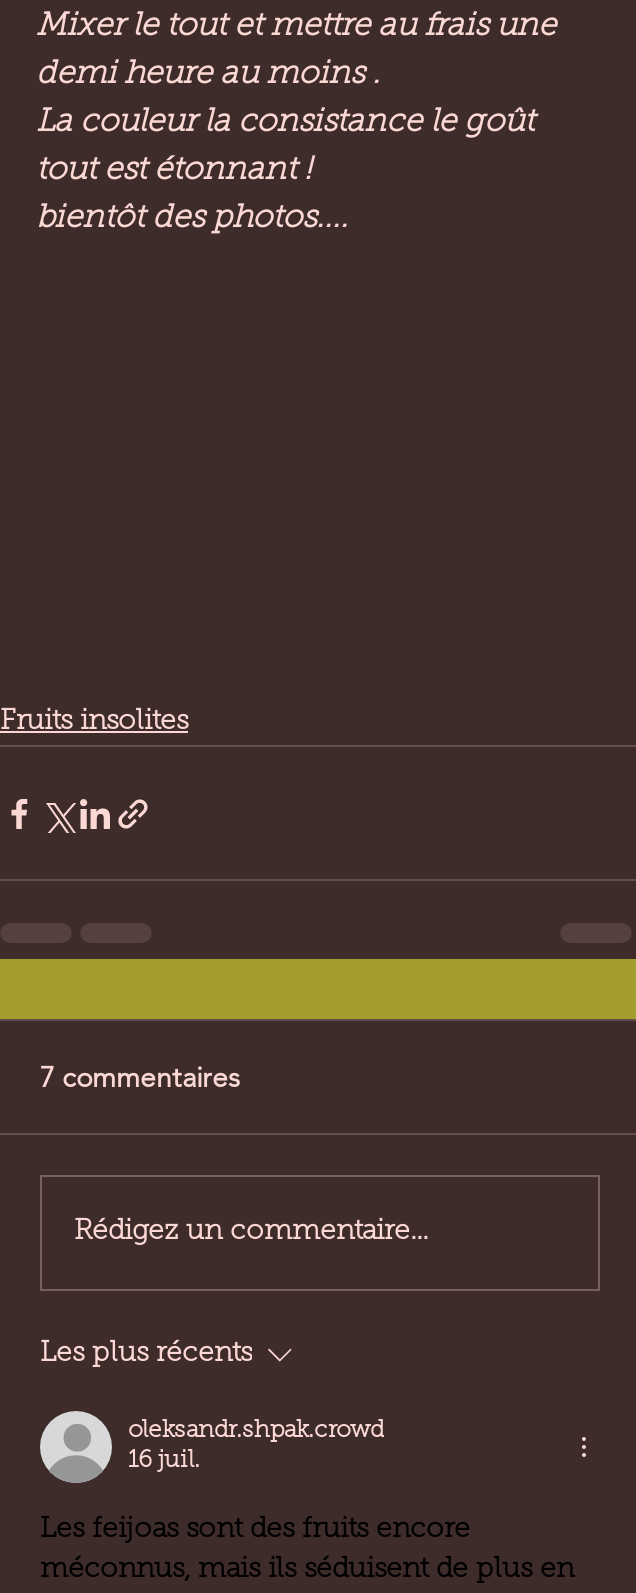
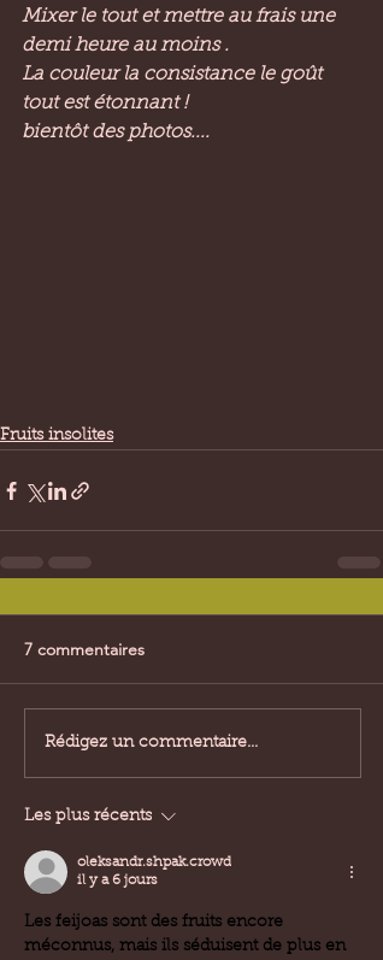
[128,1450,200,1474] 16 juil. -> [77,874,158,888] il y a 6 jours

